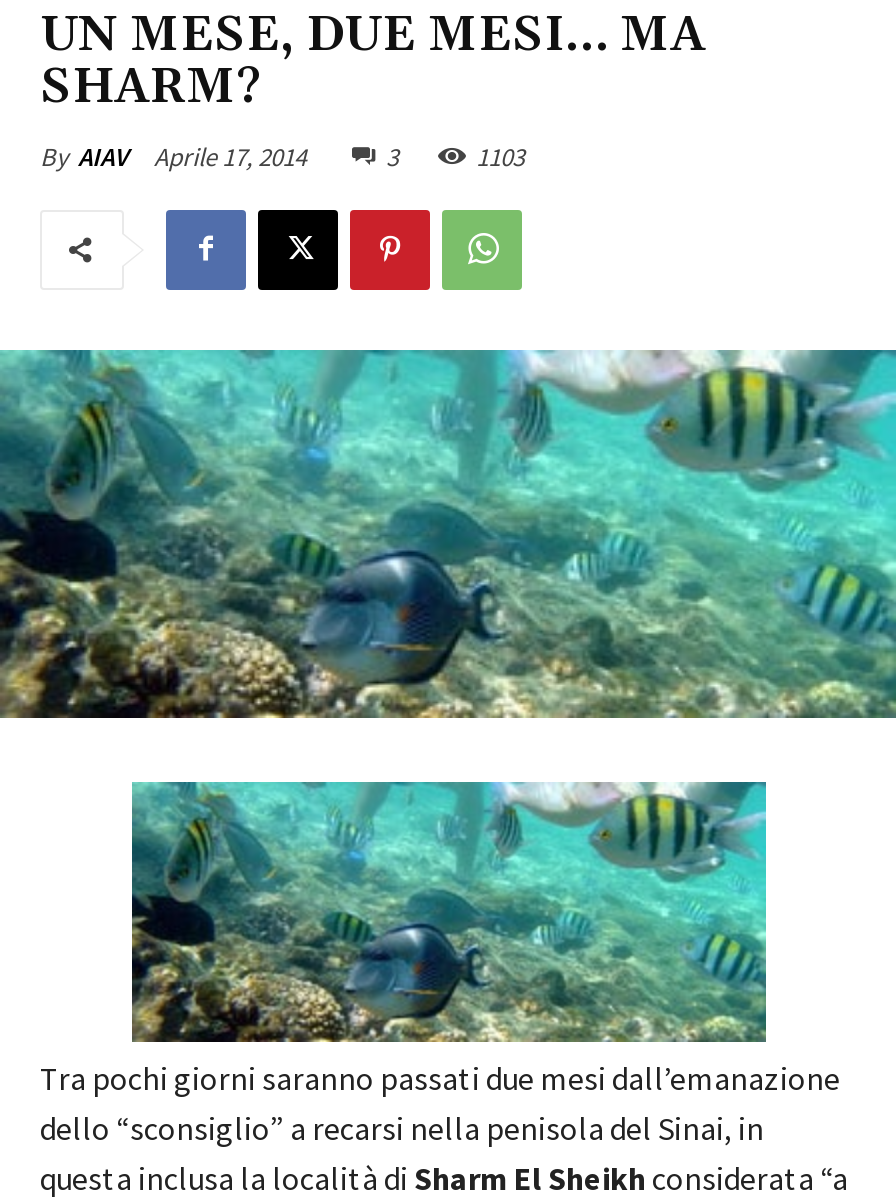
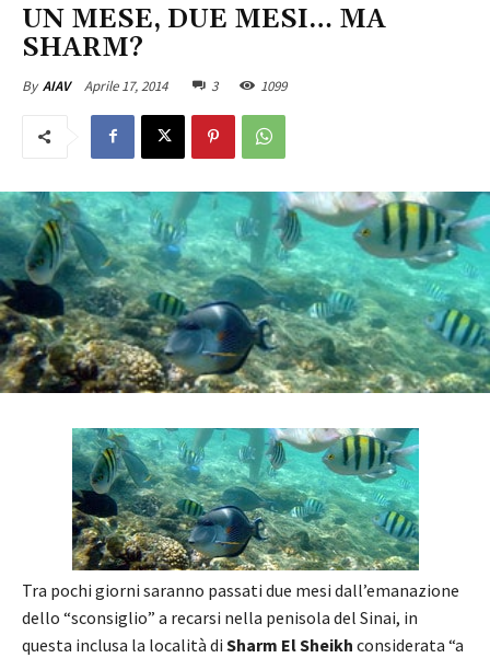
[476,139,524,173] 1103 -> [260,76,287,95] 1099

